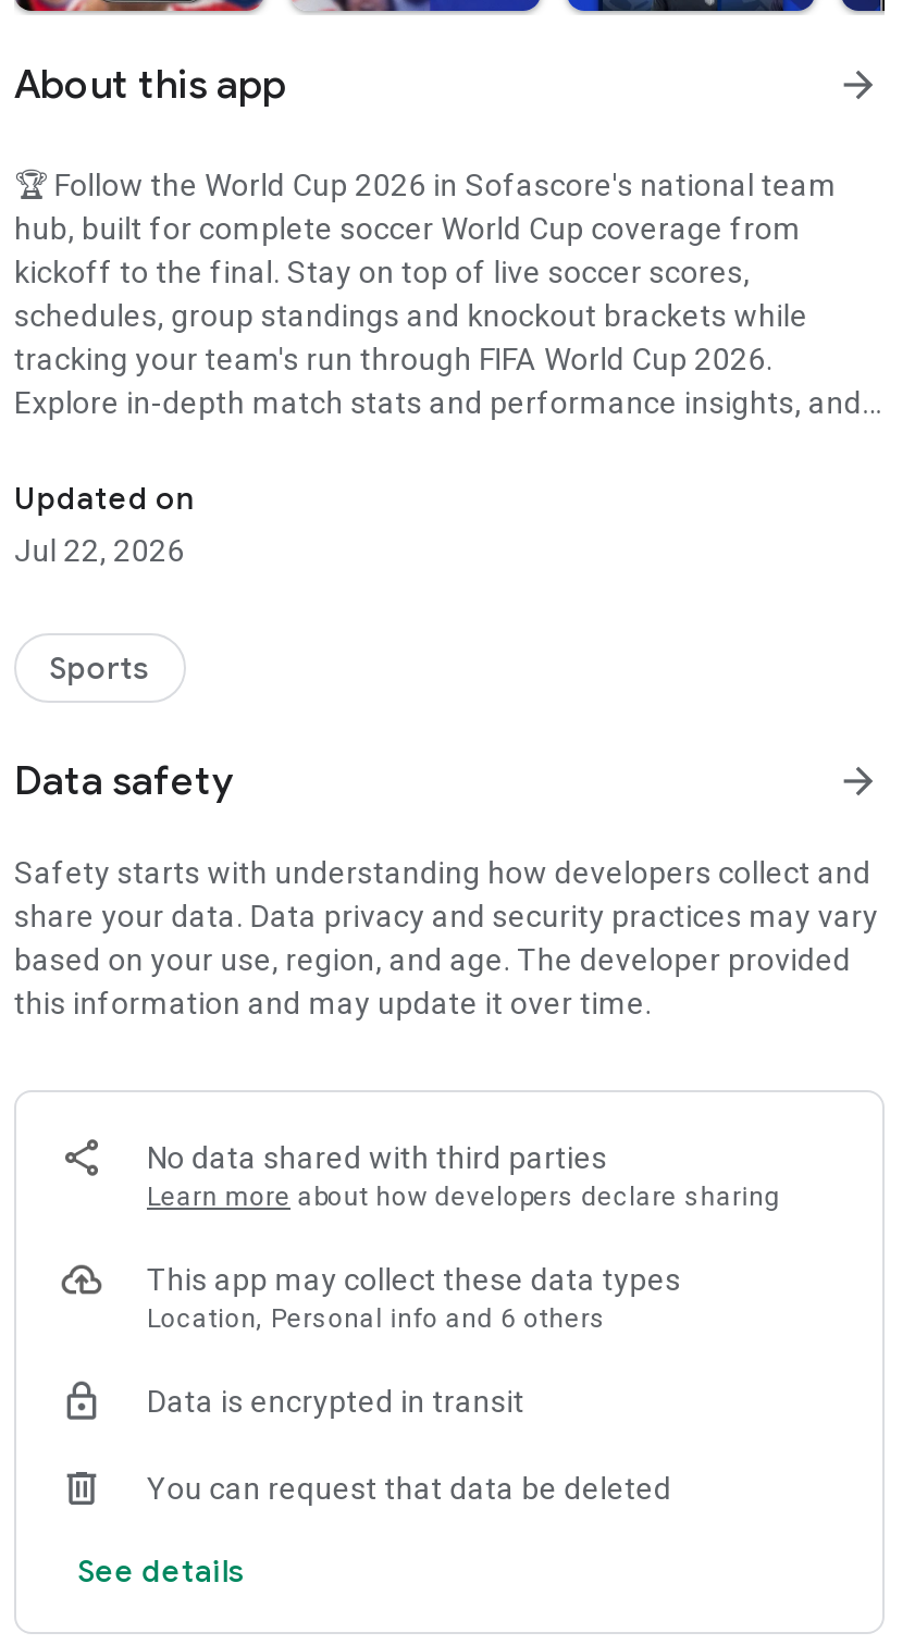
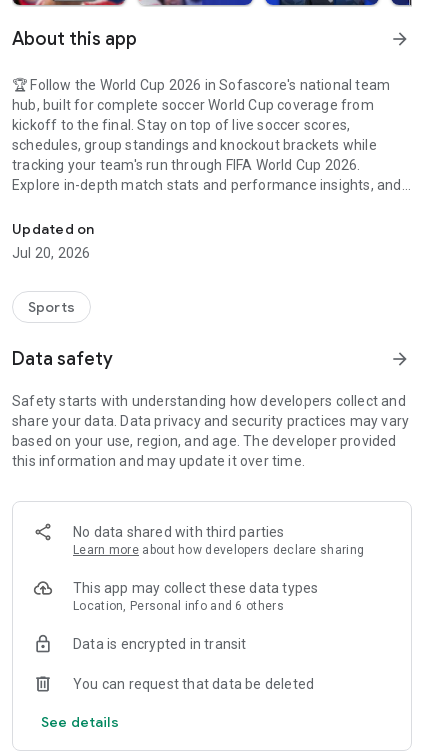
[14,533,185,568] Jul 22, 2026 -> [12,245,90,261] Jul 20, 2026

